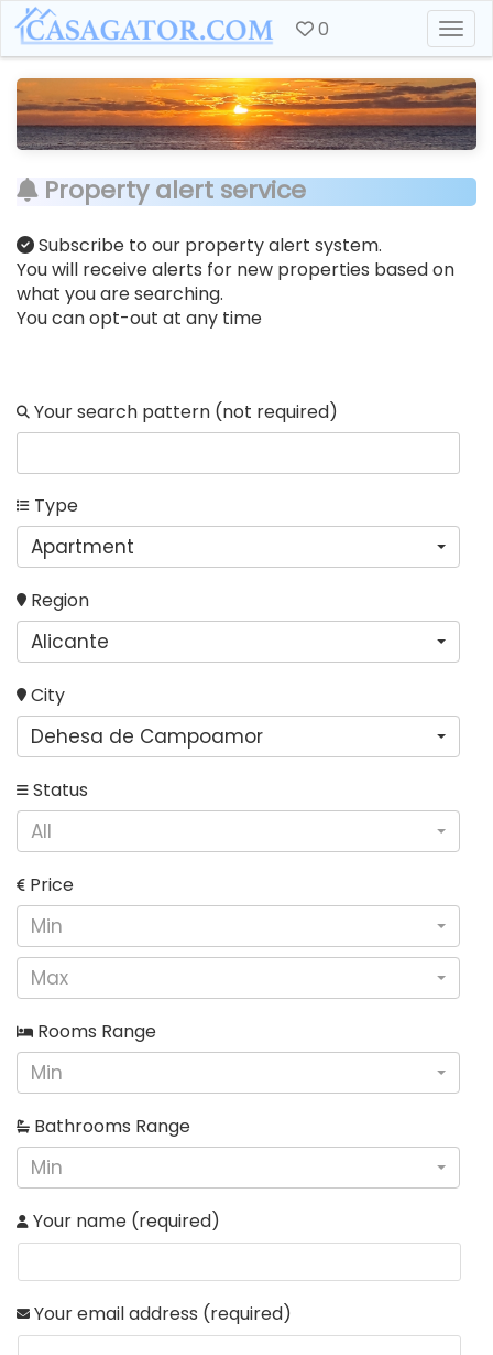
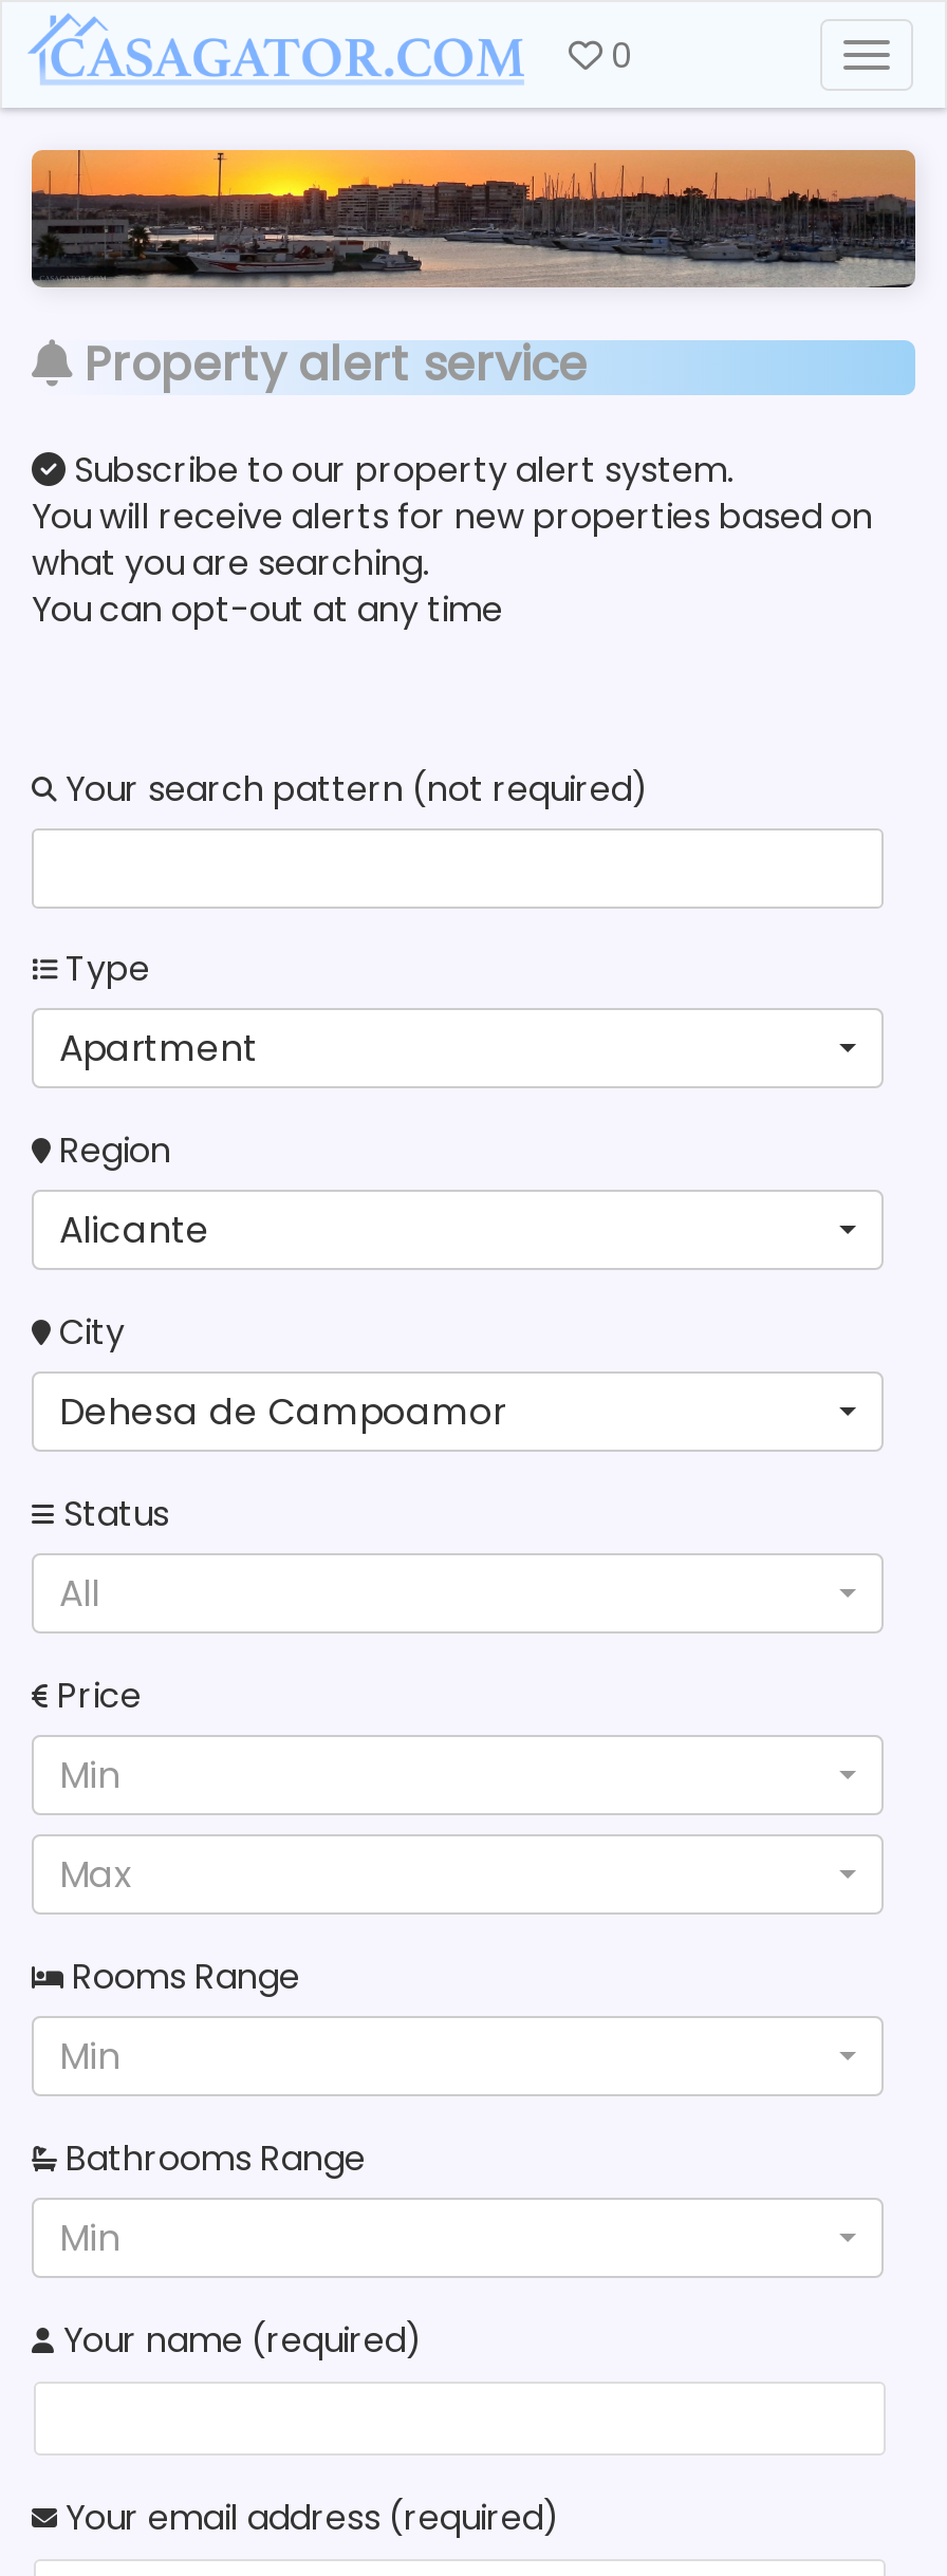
[15,77,478,150] [image] -> [30,148,917,287] [image]

